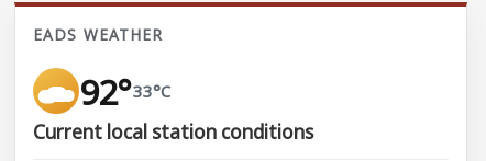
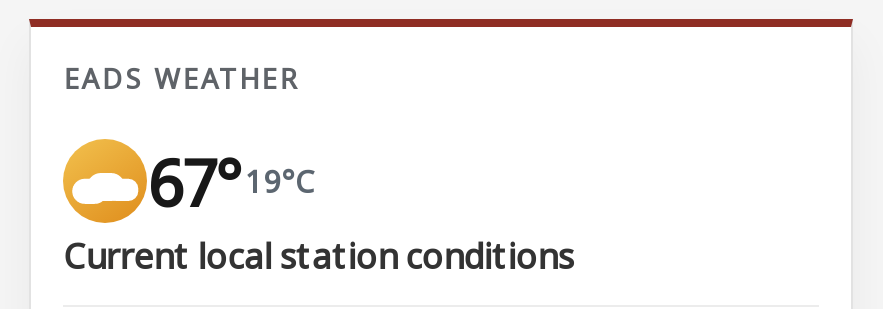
[80,67,170,114] 92° 33°C -> [148,138,313,224] 67° 19°C

